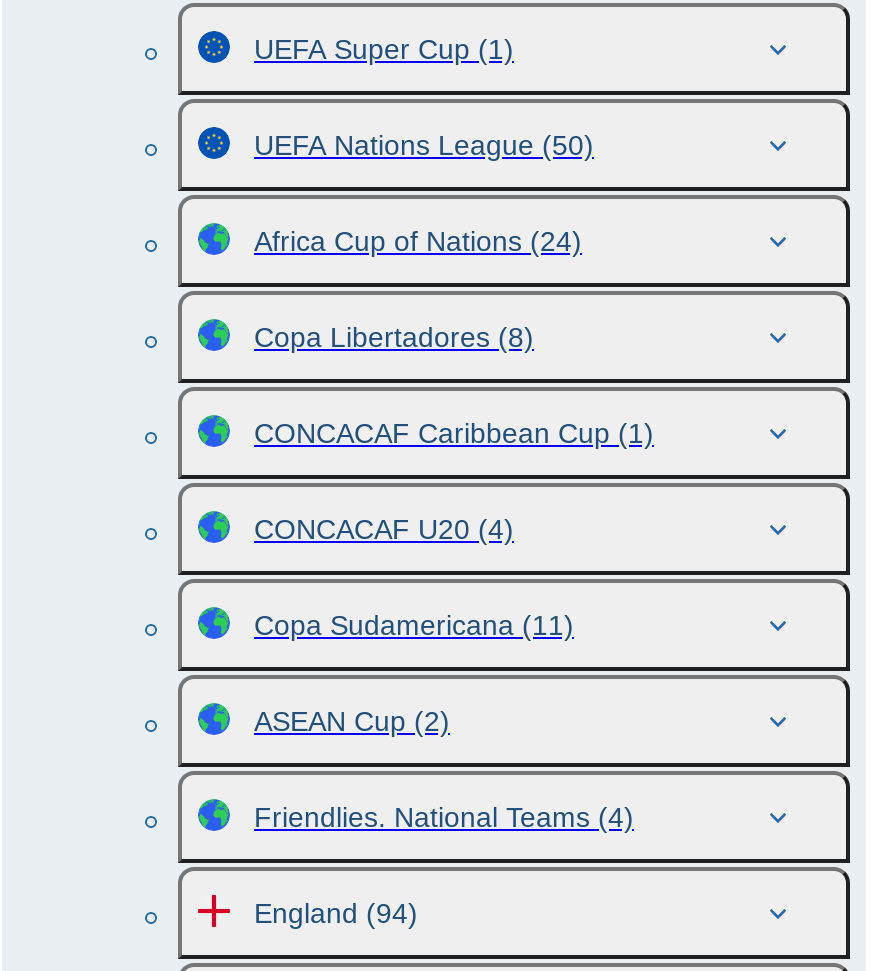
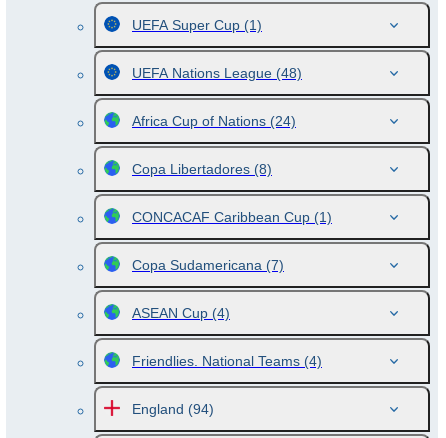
[254,129,594,161] UEFA Nations League (50) -> [132,65,302,81] UEFA Nations League (48)
[254,513,574,737] CONCACAF U20 (4) | Copa Sudamericana (11) | ASEAN Cup (2) -> [132,257,284,321] Copa Sudamericana (7) | ASEAN Cup (4)

